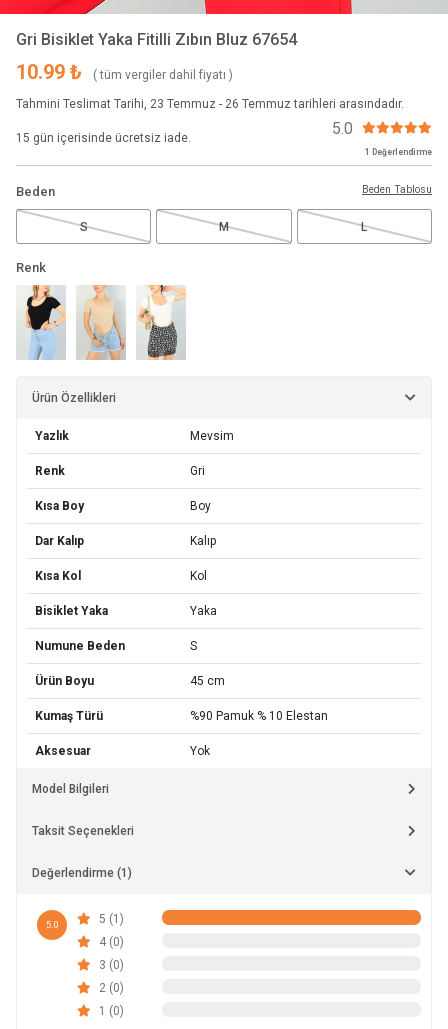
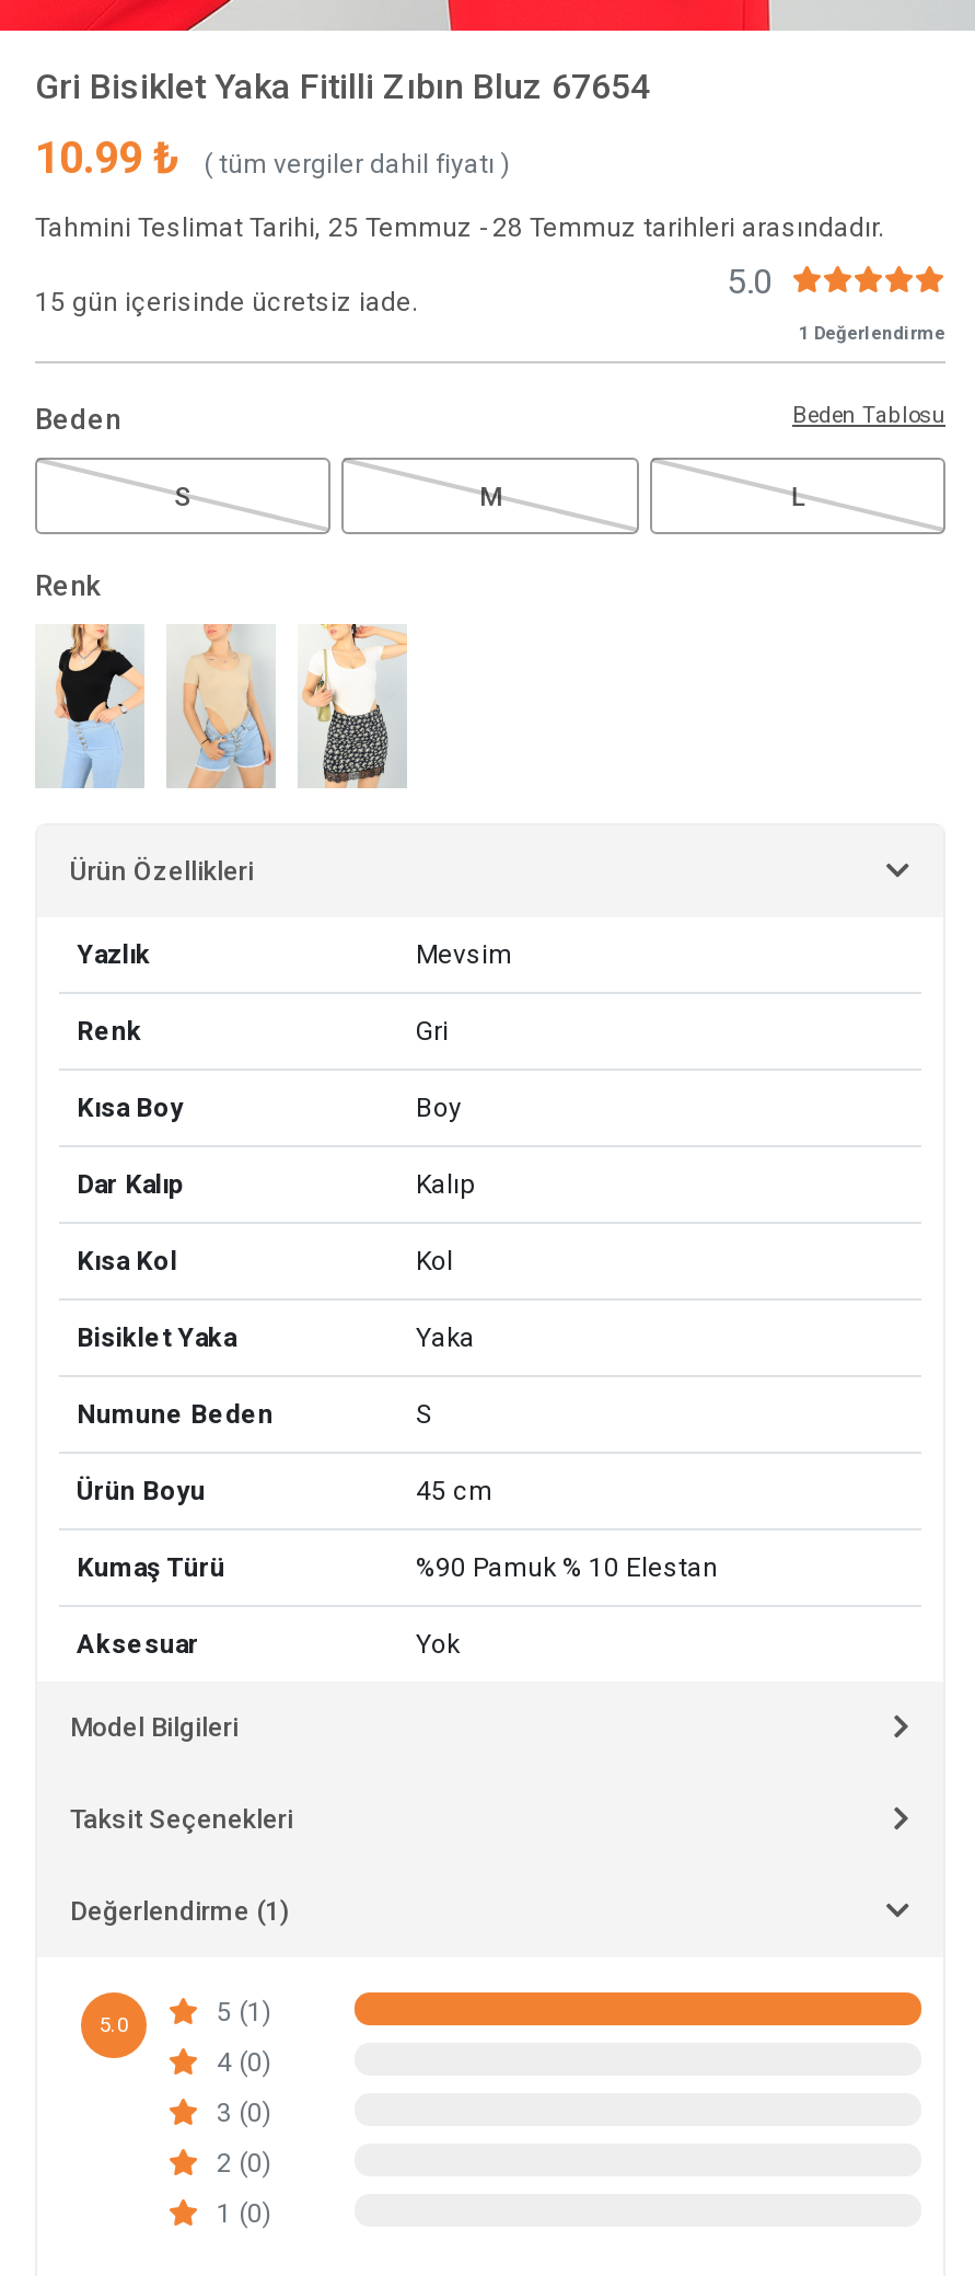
[16,97,404,111] Tahmini Teslimat Tarihi, 23 Temmuz - 26 Temmuz tarihleri arasındadır. -> [35,212,884,243] Tahmini Teslimat Tarihi, 25 Temmuz - 28 Temmuz tarihleri arasındadır.

